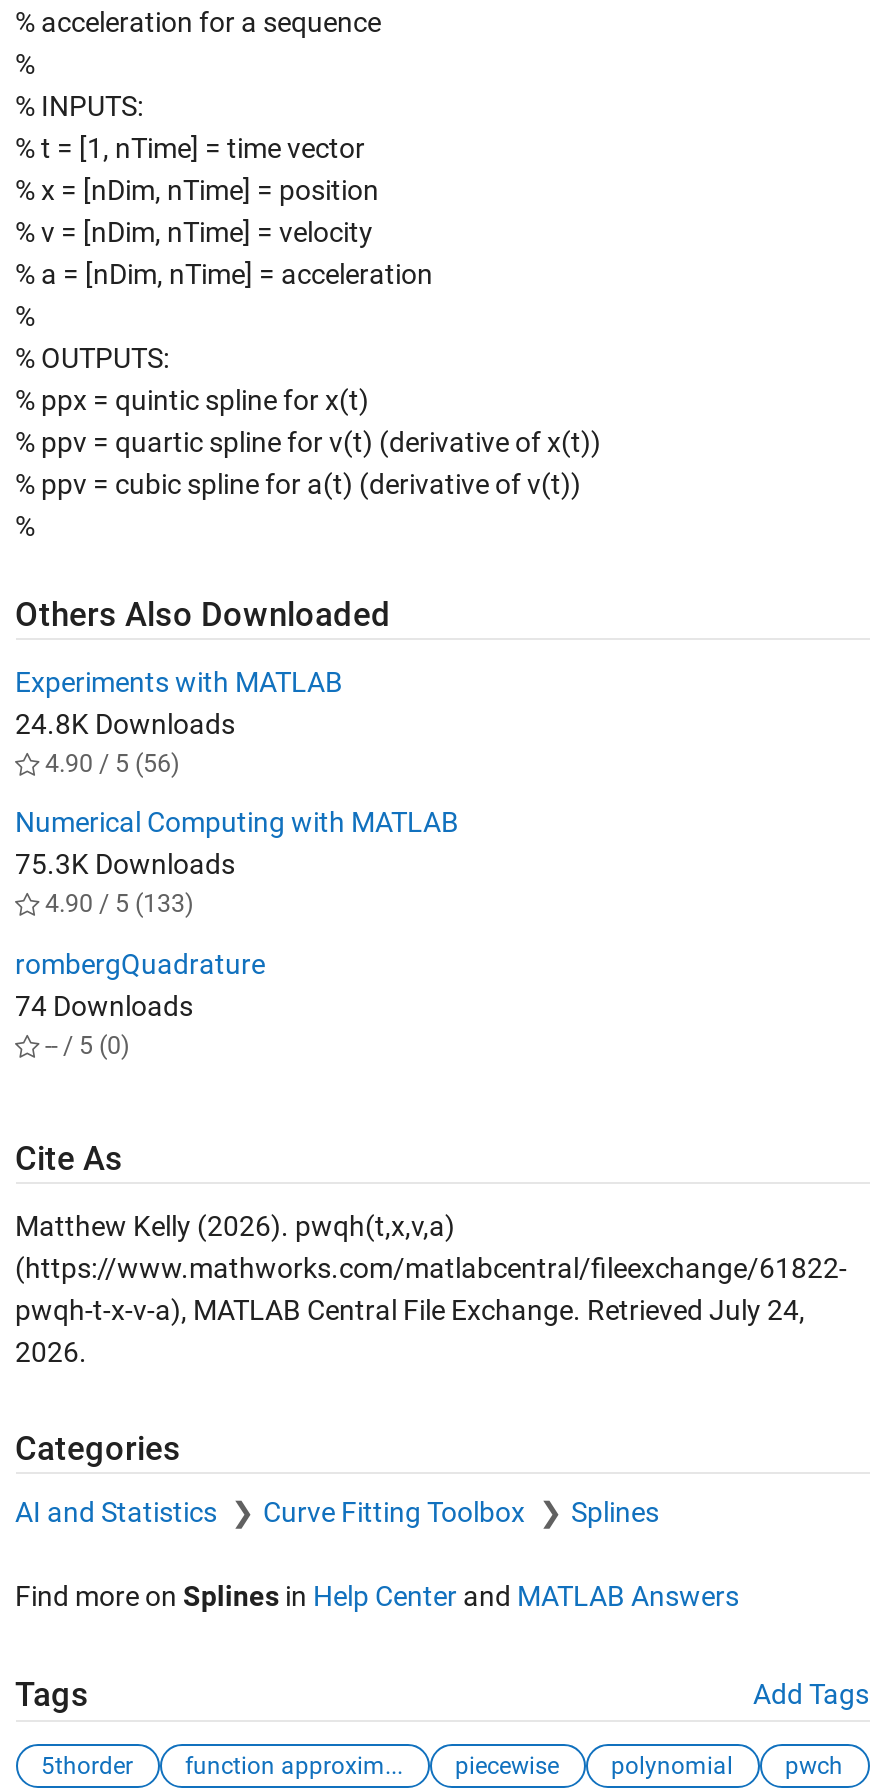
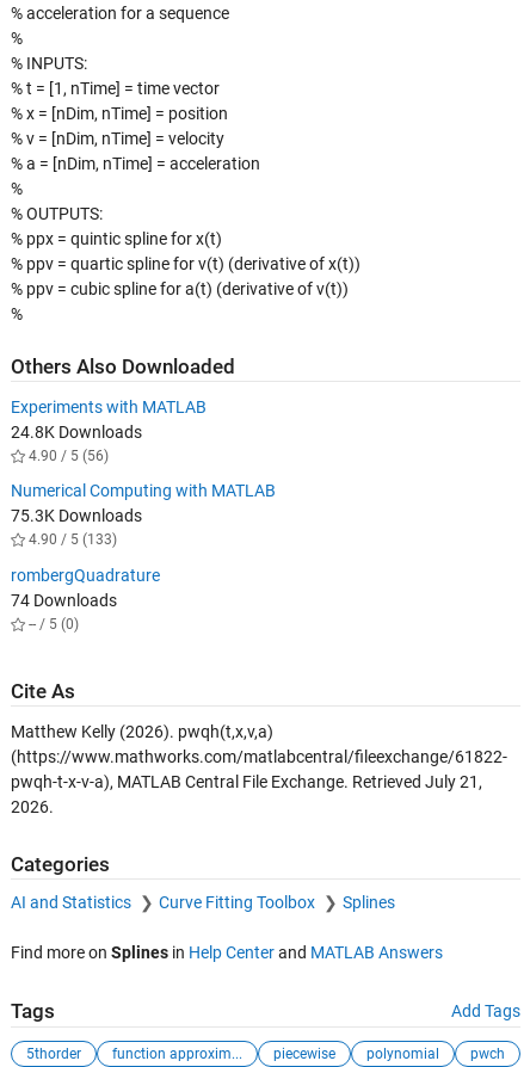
[15,1293,805,1325] pwqh-t-x-v-a), MATLAB Central File Exchange. Retrieved July 24, -> [10,772,482,791] pwqh-t-x-v-a), MATLAB Central File Exchange. Retrieved July 21,

